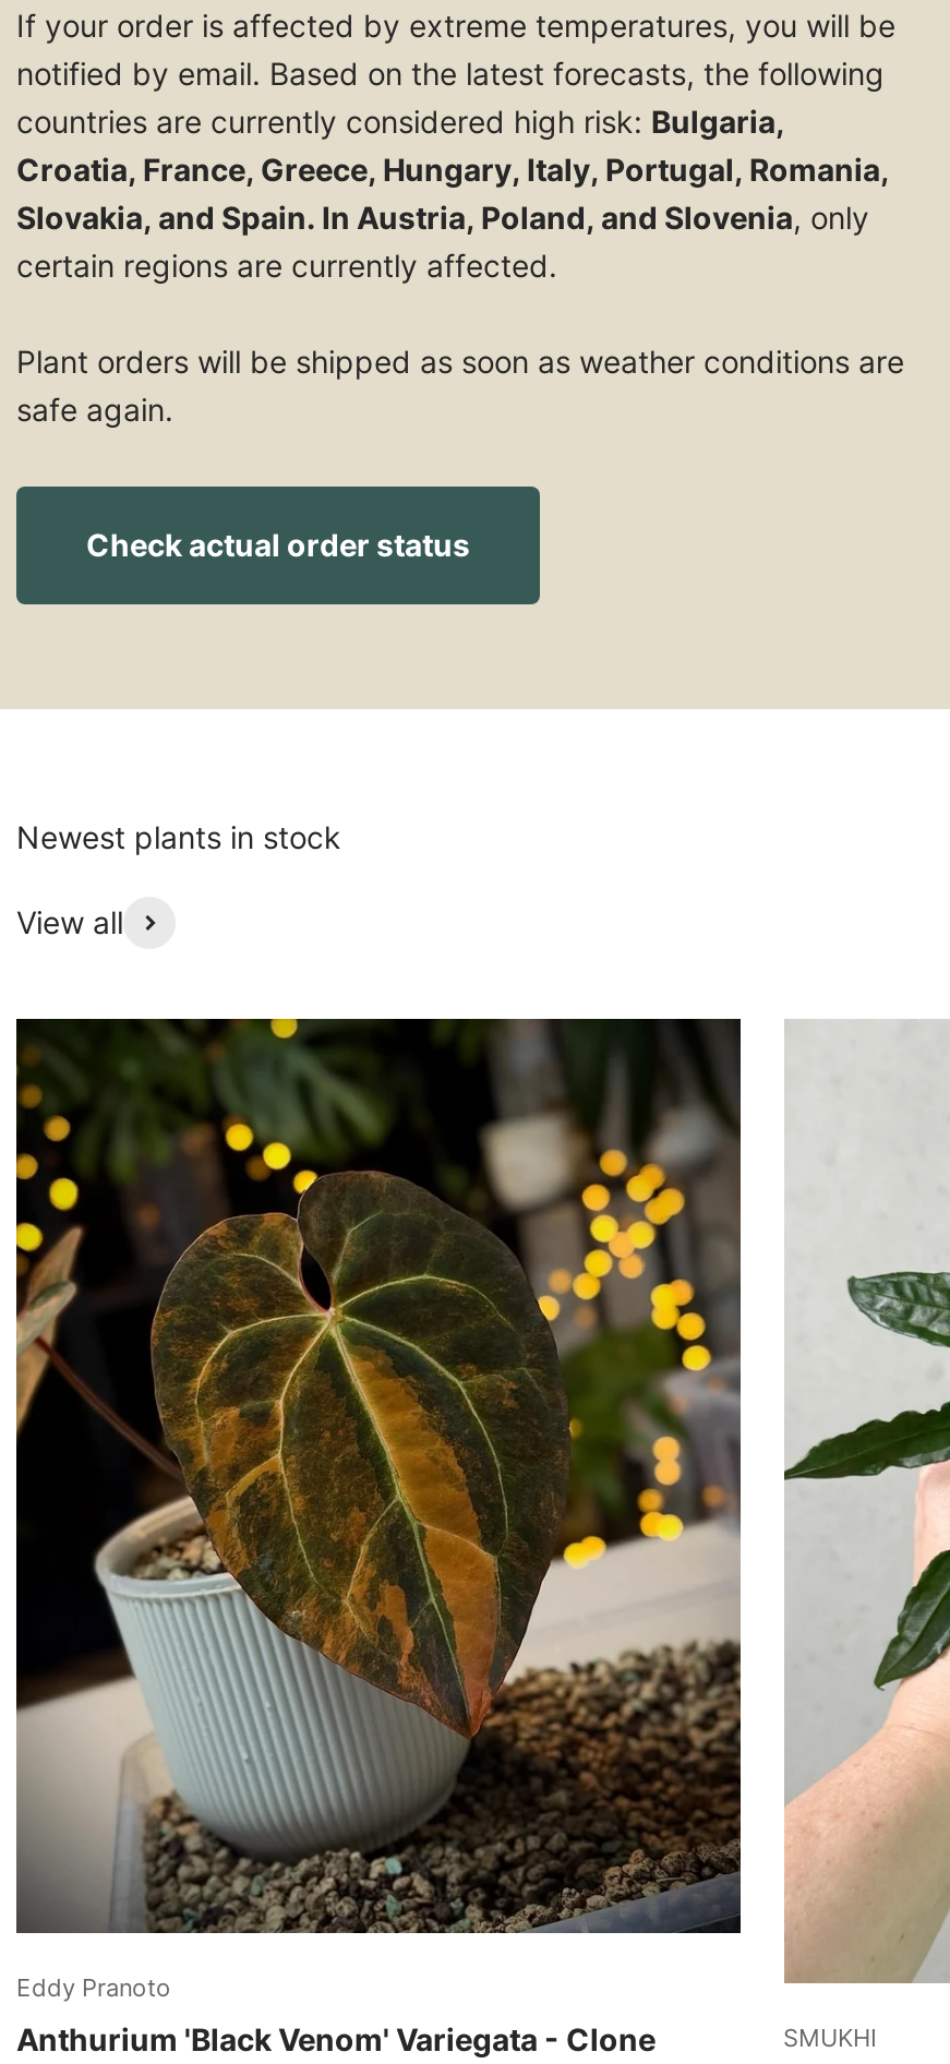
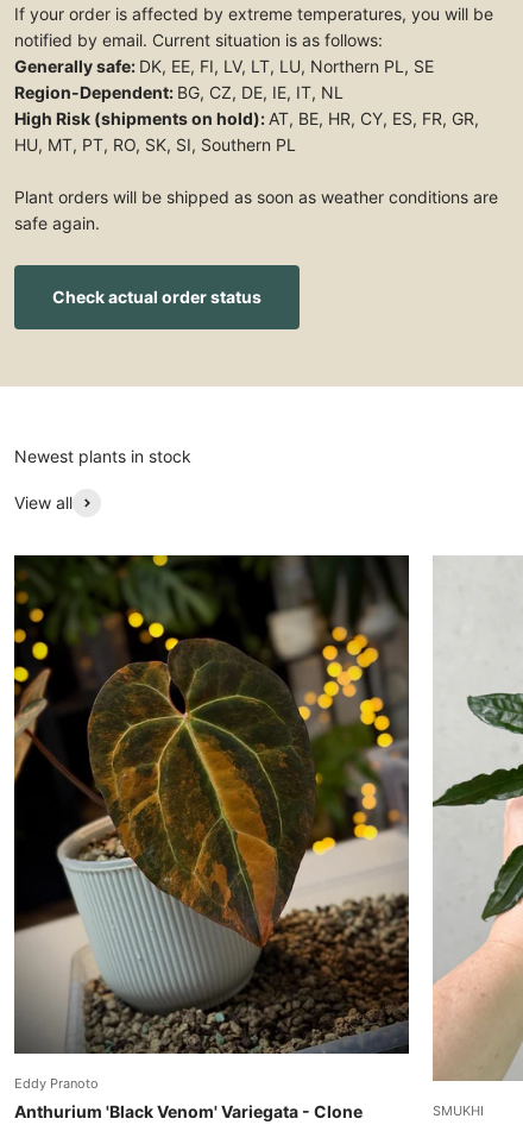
[16,55,889,284] notified by email. Based on the latest forecasts, the following | countries are currently considered high risk: Bulgaria, | Croatia, France, Greece, Hungary, Italy, Portugal, Romania, | Slovakia, and Spain. In Austria, Poland, and Slovenia, only | certain regions are currently affected. -> [14,30,479,155] notified by email. Current situation is as follows: | Generally safe: DK, EE, FI, LV, LT, LU, Northern PL, SE | Region-Dependent: BG, CZ, DE, IE, IT, NL | High Risk (shipments on hold): AT, BE, HR, CY, ES, FR, GR, | HU, MT, PT, RO, SK, SI, Southern PL

